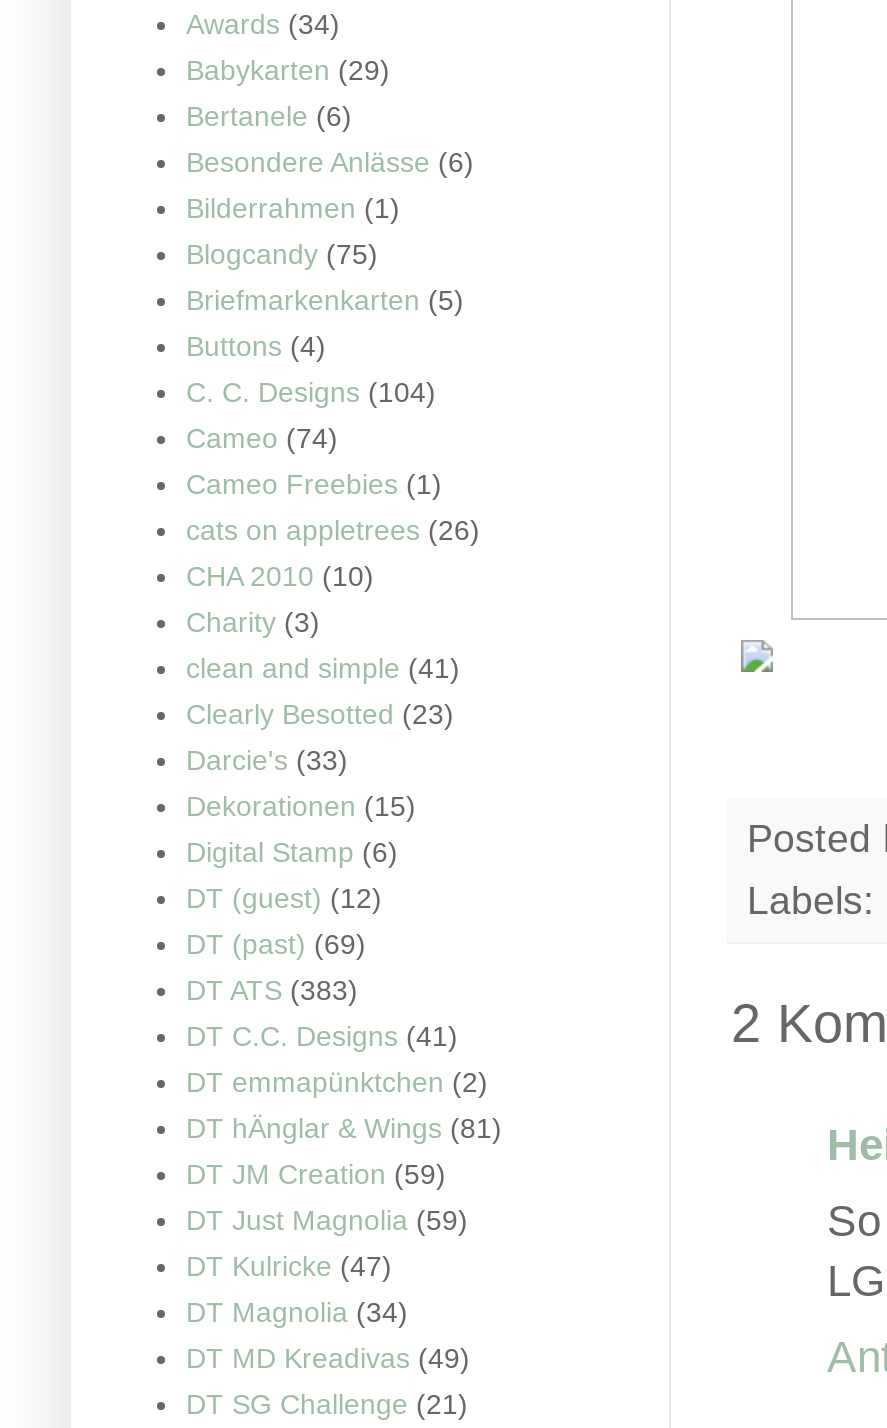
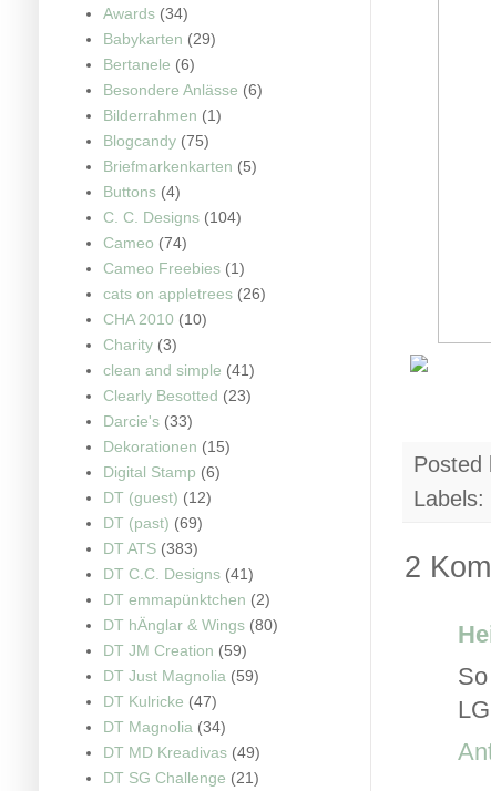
[186,1112,502,1144] DT hÄnglar & Wings (81) -> [103,616,278,634] DT hÄnglar & Wings (80)

